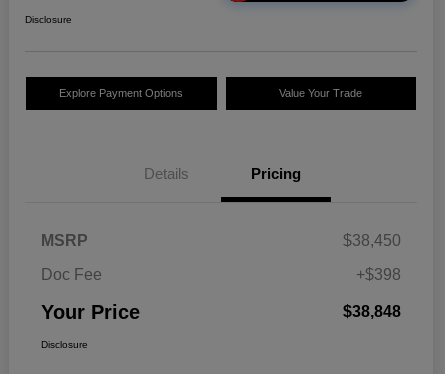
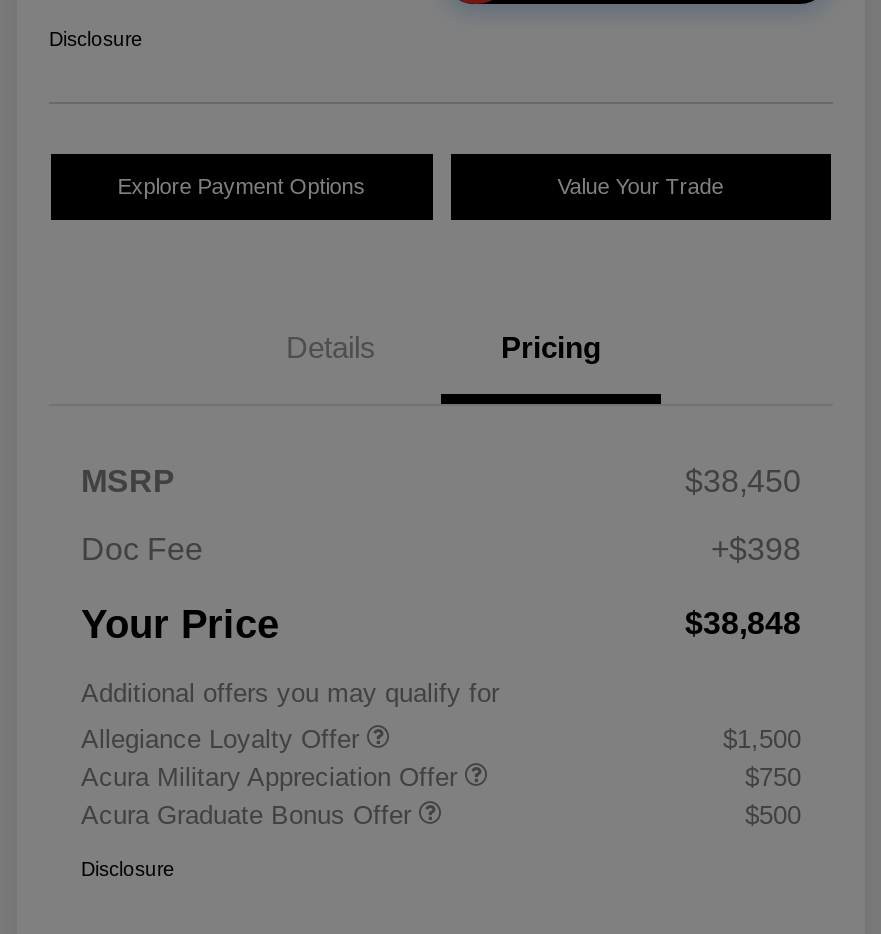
none -> [81,677,801,829] Additional offers you may qualify for | Allegiance Loyalty Offer | $1,500 | Acura Military Appreciation Offer | $750 | Acura Graduate Bonus Offer | $500

